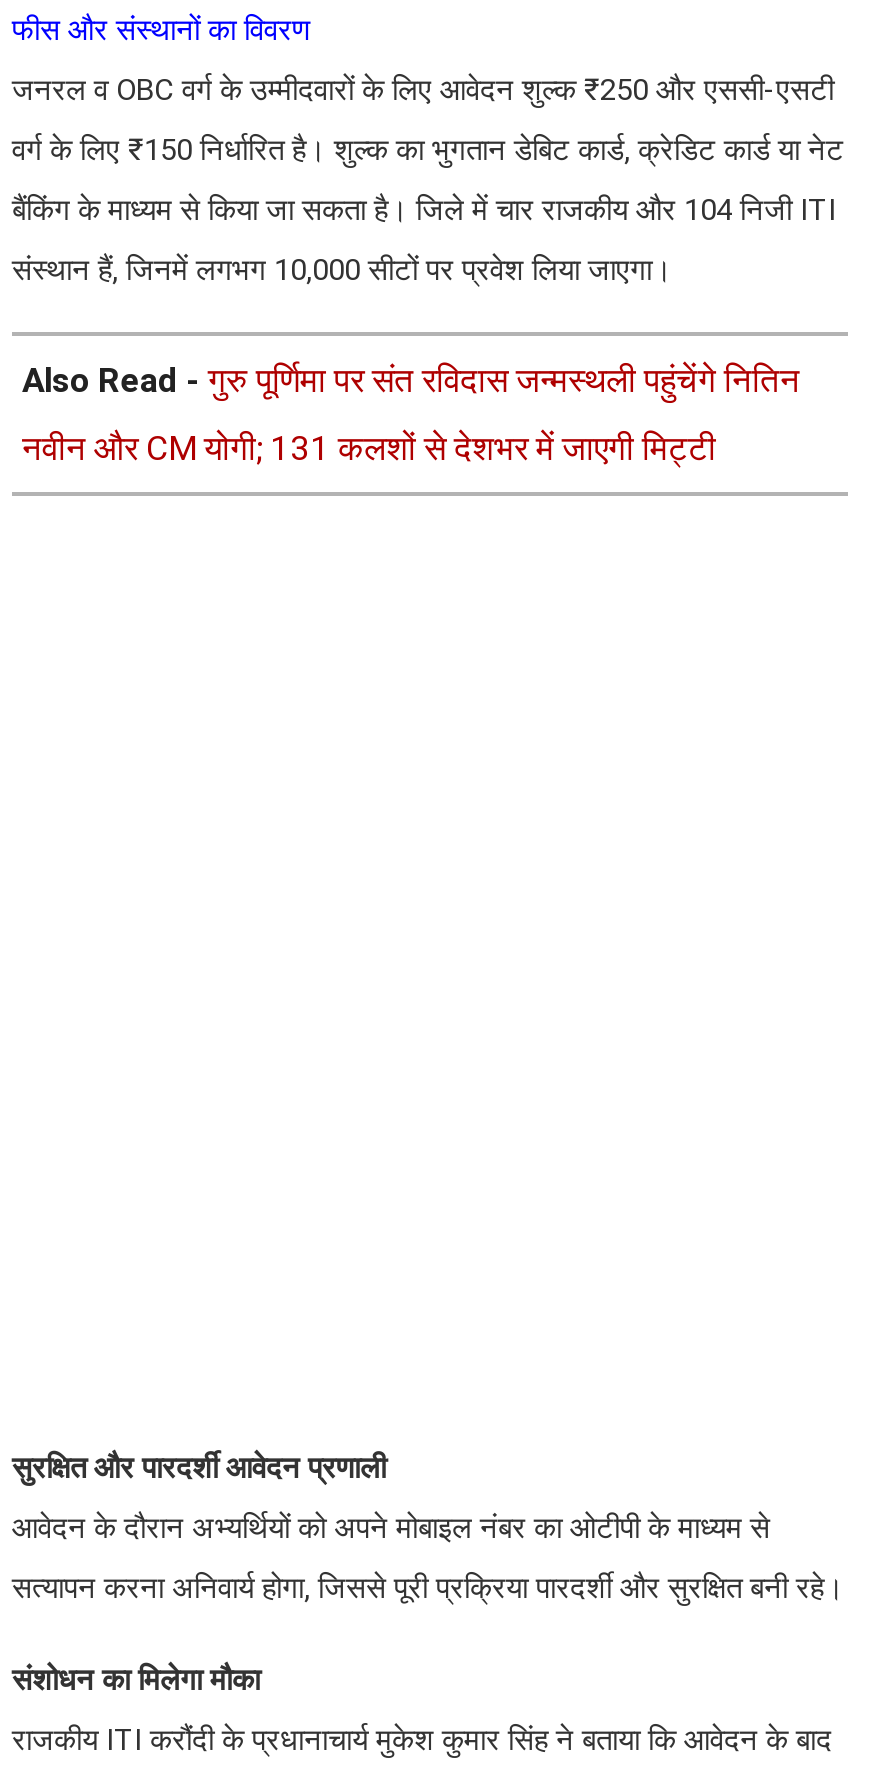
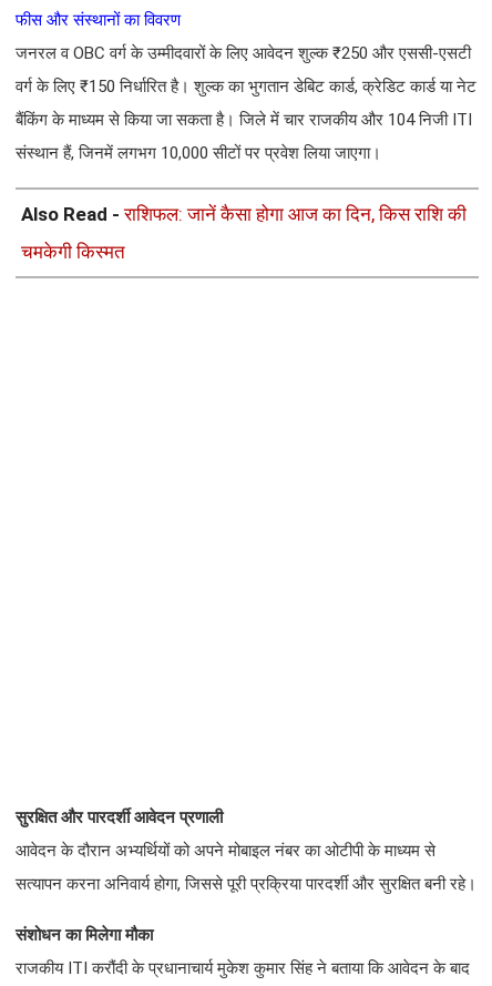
[22,360,800,400] Also Read - गुरु पूर्णिमा पर संत रविदास जन्मस्थली पहुंचेंगे नितिन -> [21,203,467,225] Also Read - राशिफल: जानें कैसा होगा आज का दिन, किस राशि की
[22,428,716,468] नवीन और CM योगी; 131 कलशों से देशभर में जाएगी मिट्टी -> [21,241,125,263] चमकेगी किस्मत

